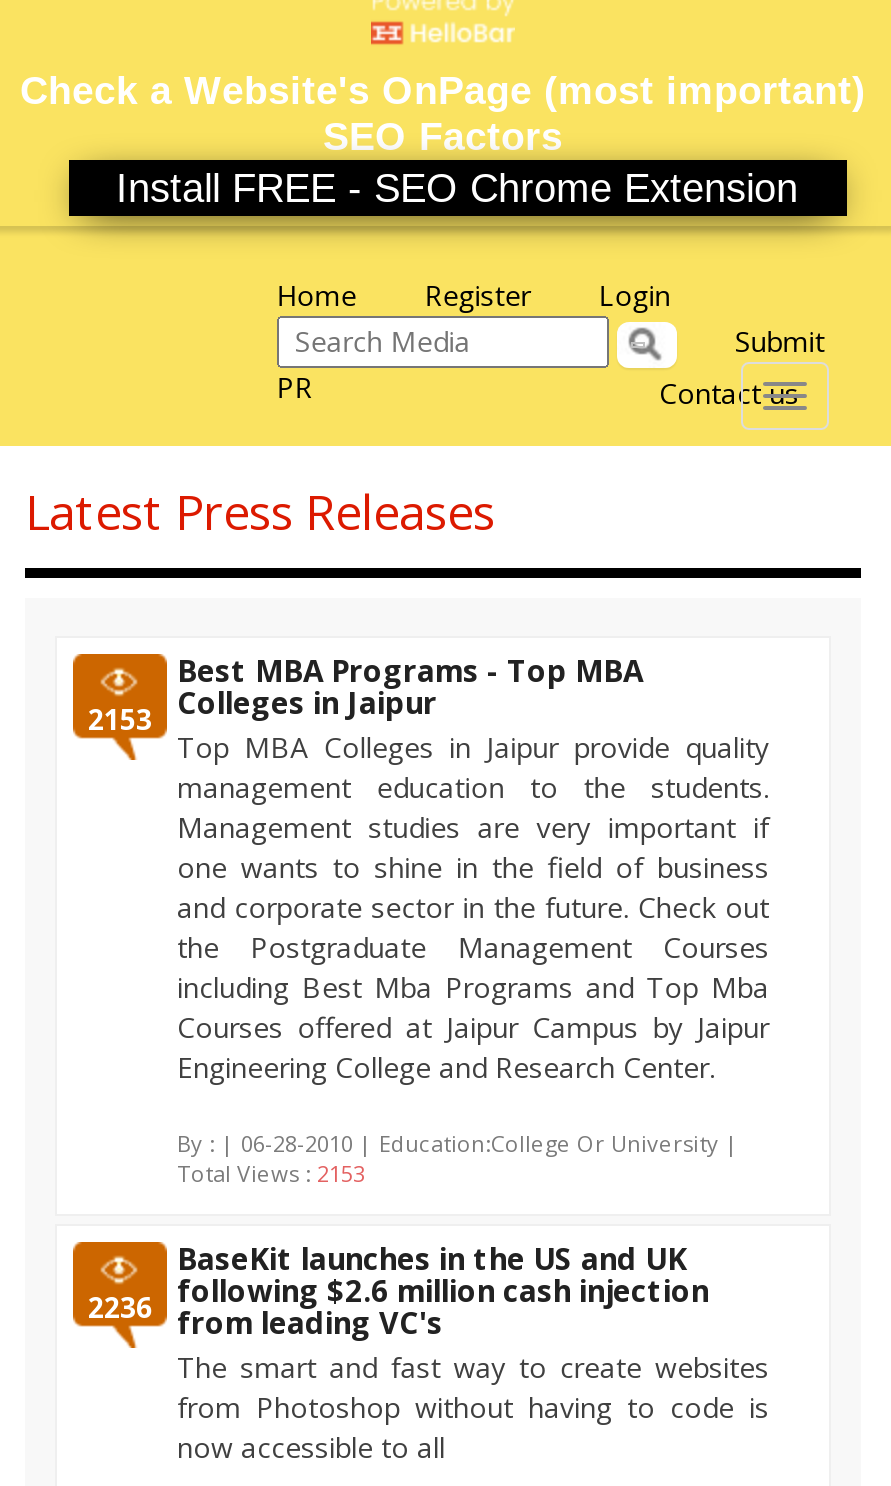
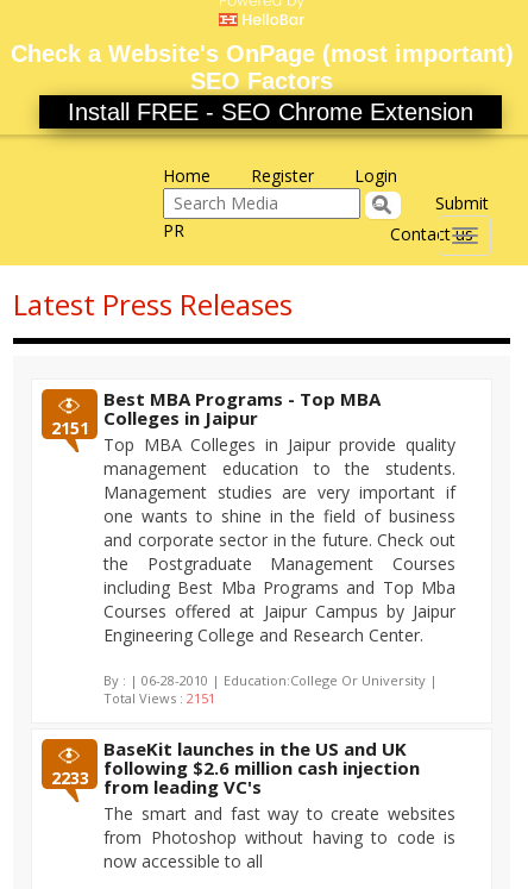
[88,682,437,738] 2153 Colleges in Jaipur -> [51,406,258,439] 2151 Colleges in Jaipur
[177,1158,365,1188] Total Views : 2153 -> [103,689,215,707] Total Views : 2151
[88,1270,709,1342] 2236 following $2.6 million cash injection from leading VC's -> [51,756,420,799] 2233 following $2.6 million cash injection from leading VC's

